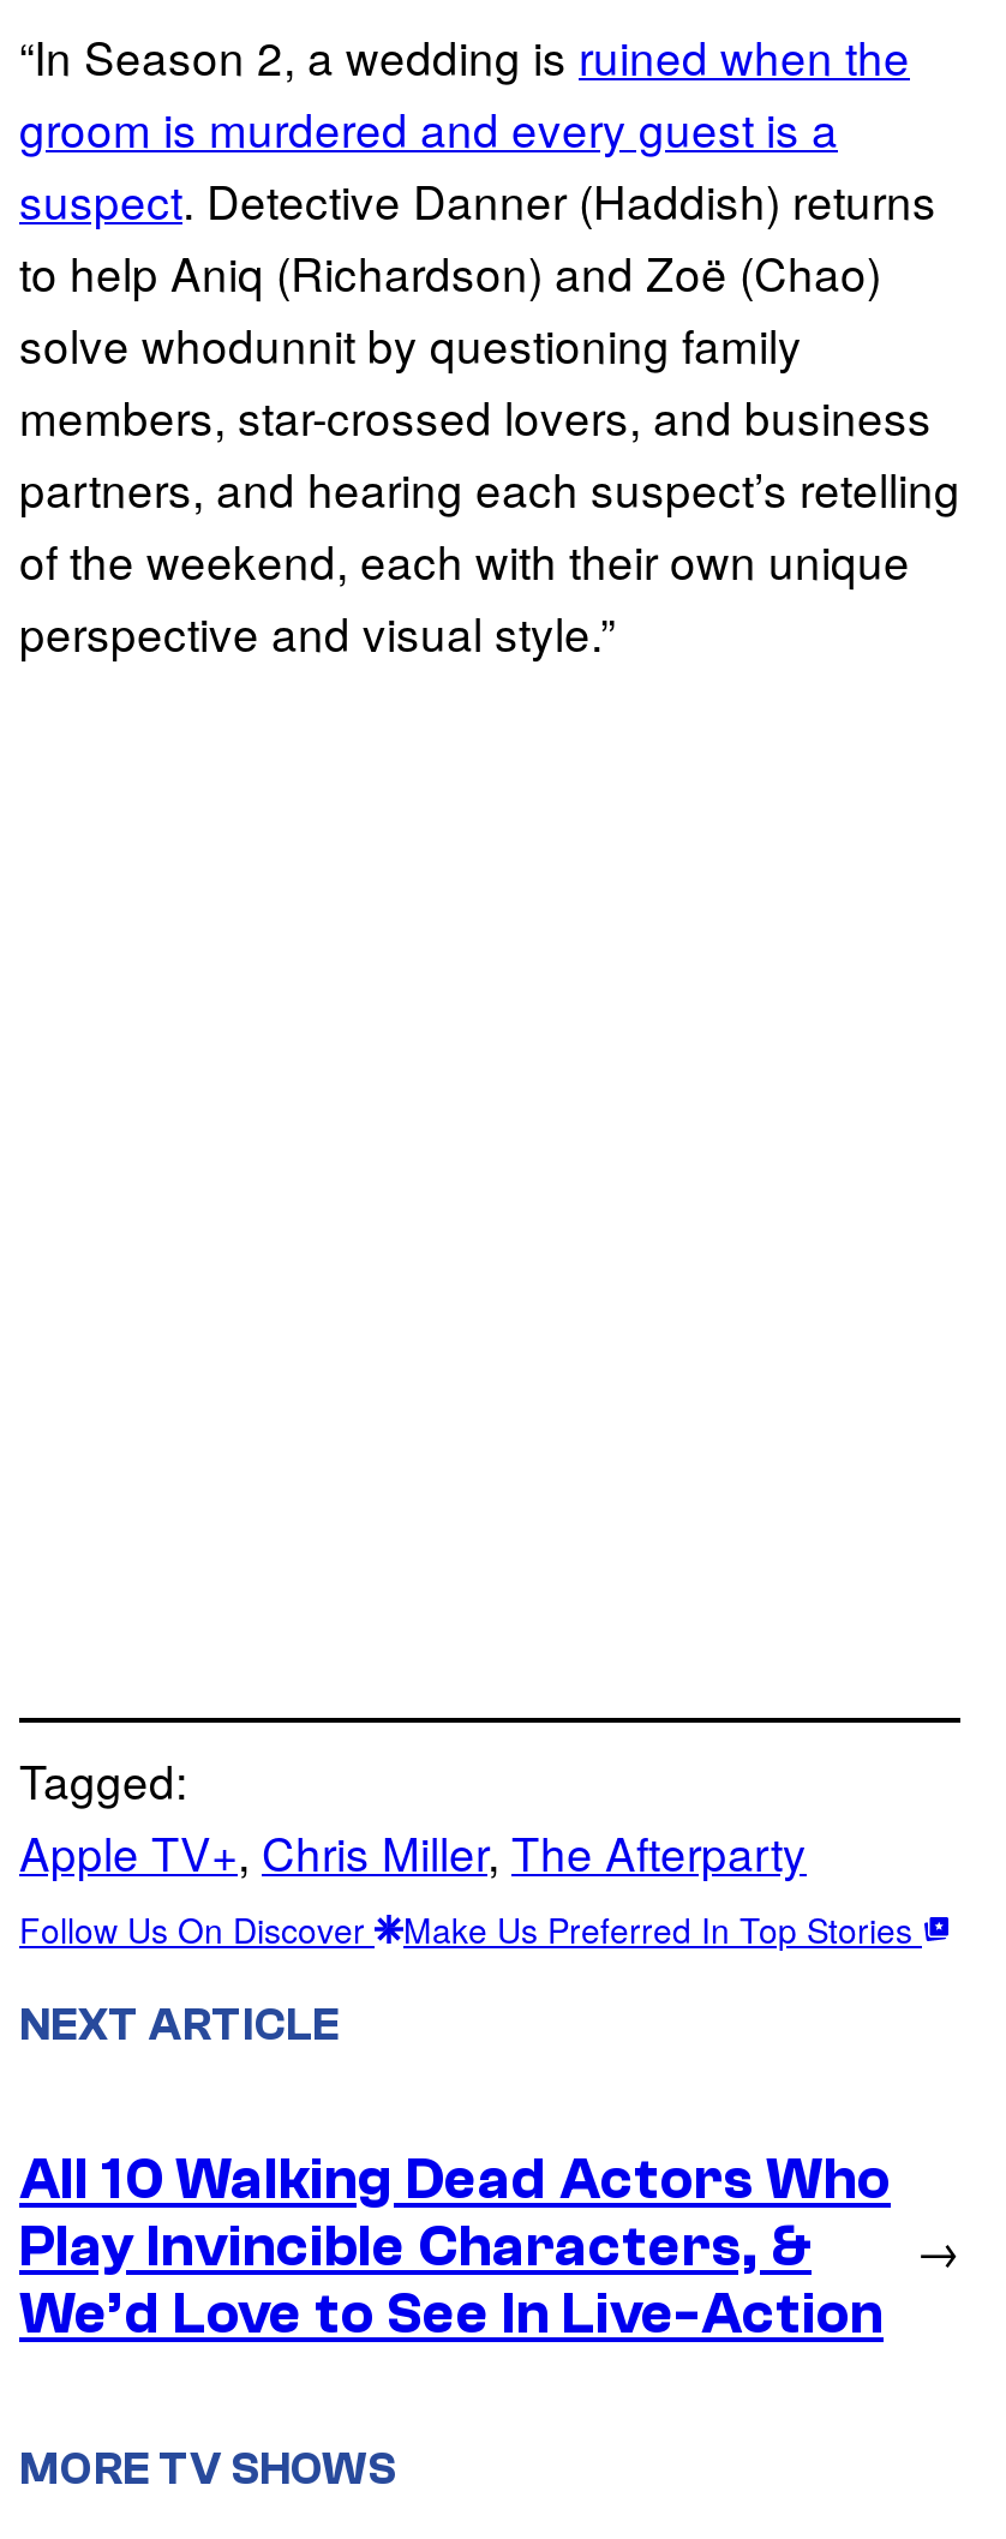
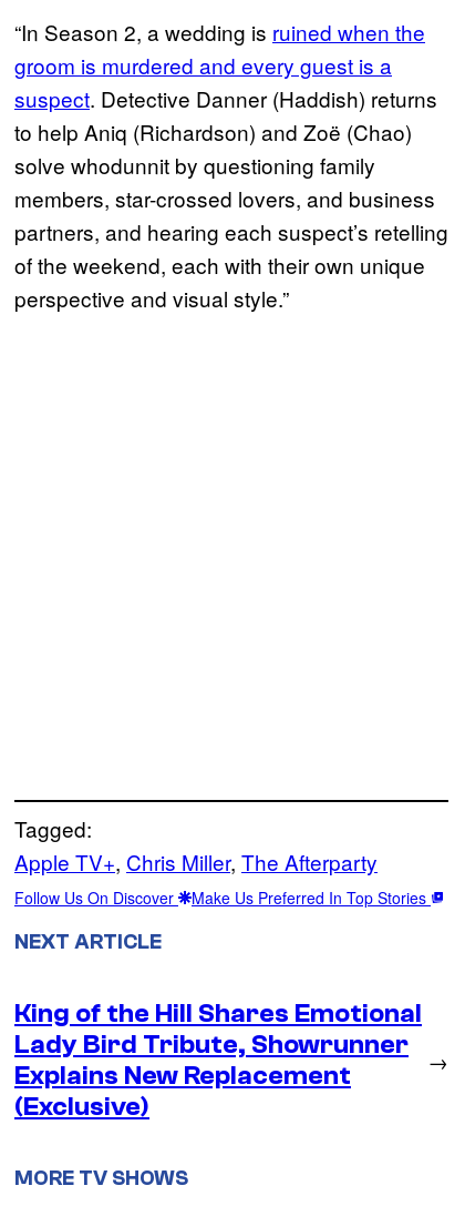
[19,2147,891,2346] All 10 Walking Dead Actors Who | Play Invincible Characters, & | We’d Love to See In Live-Action -> [14,998,422,1121] King of the Hill Shares Emotional | Lady Bird Tribute, Showrunner | Explains New Replacement | (Exclusive)

